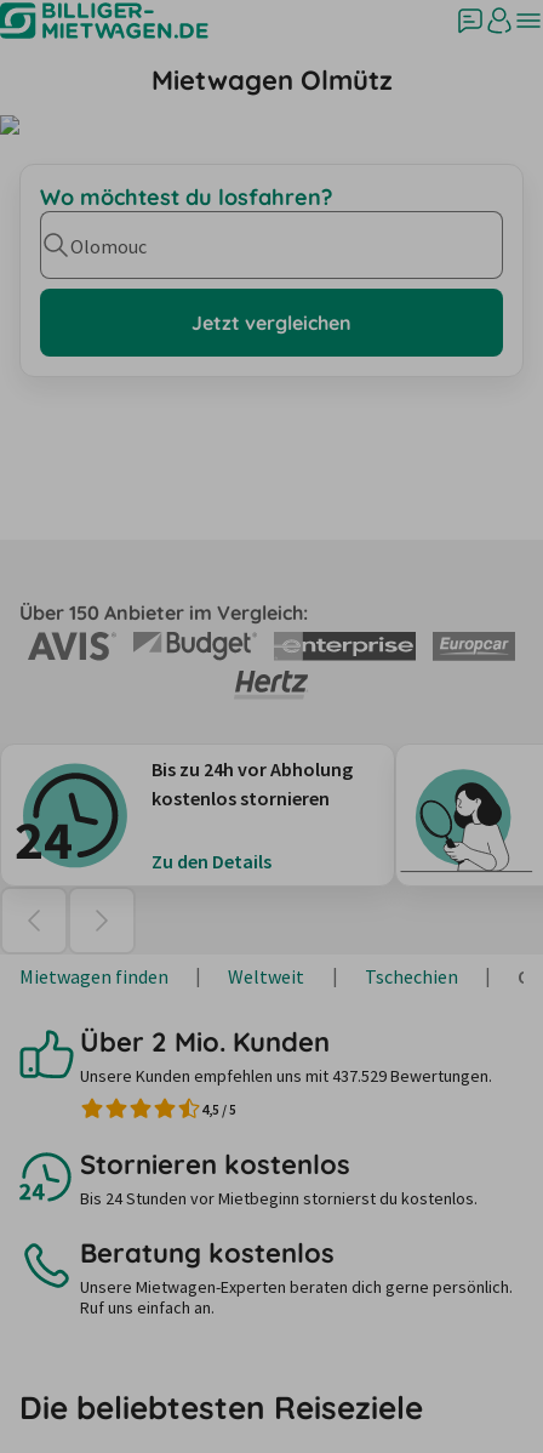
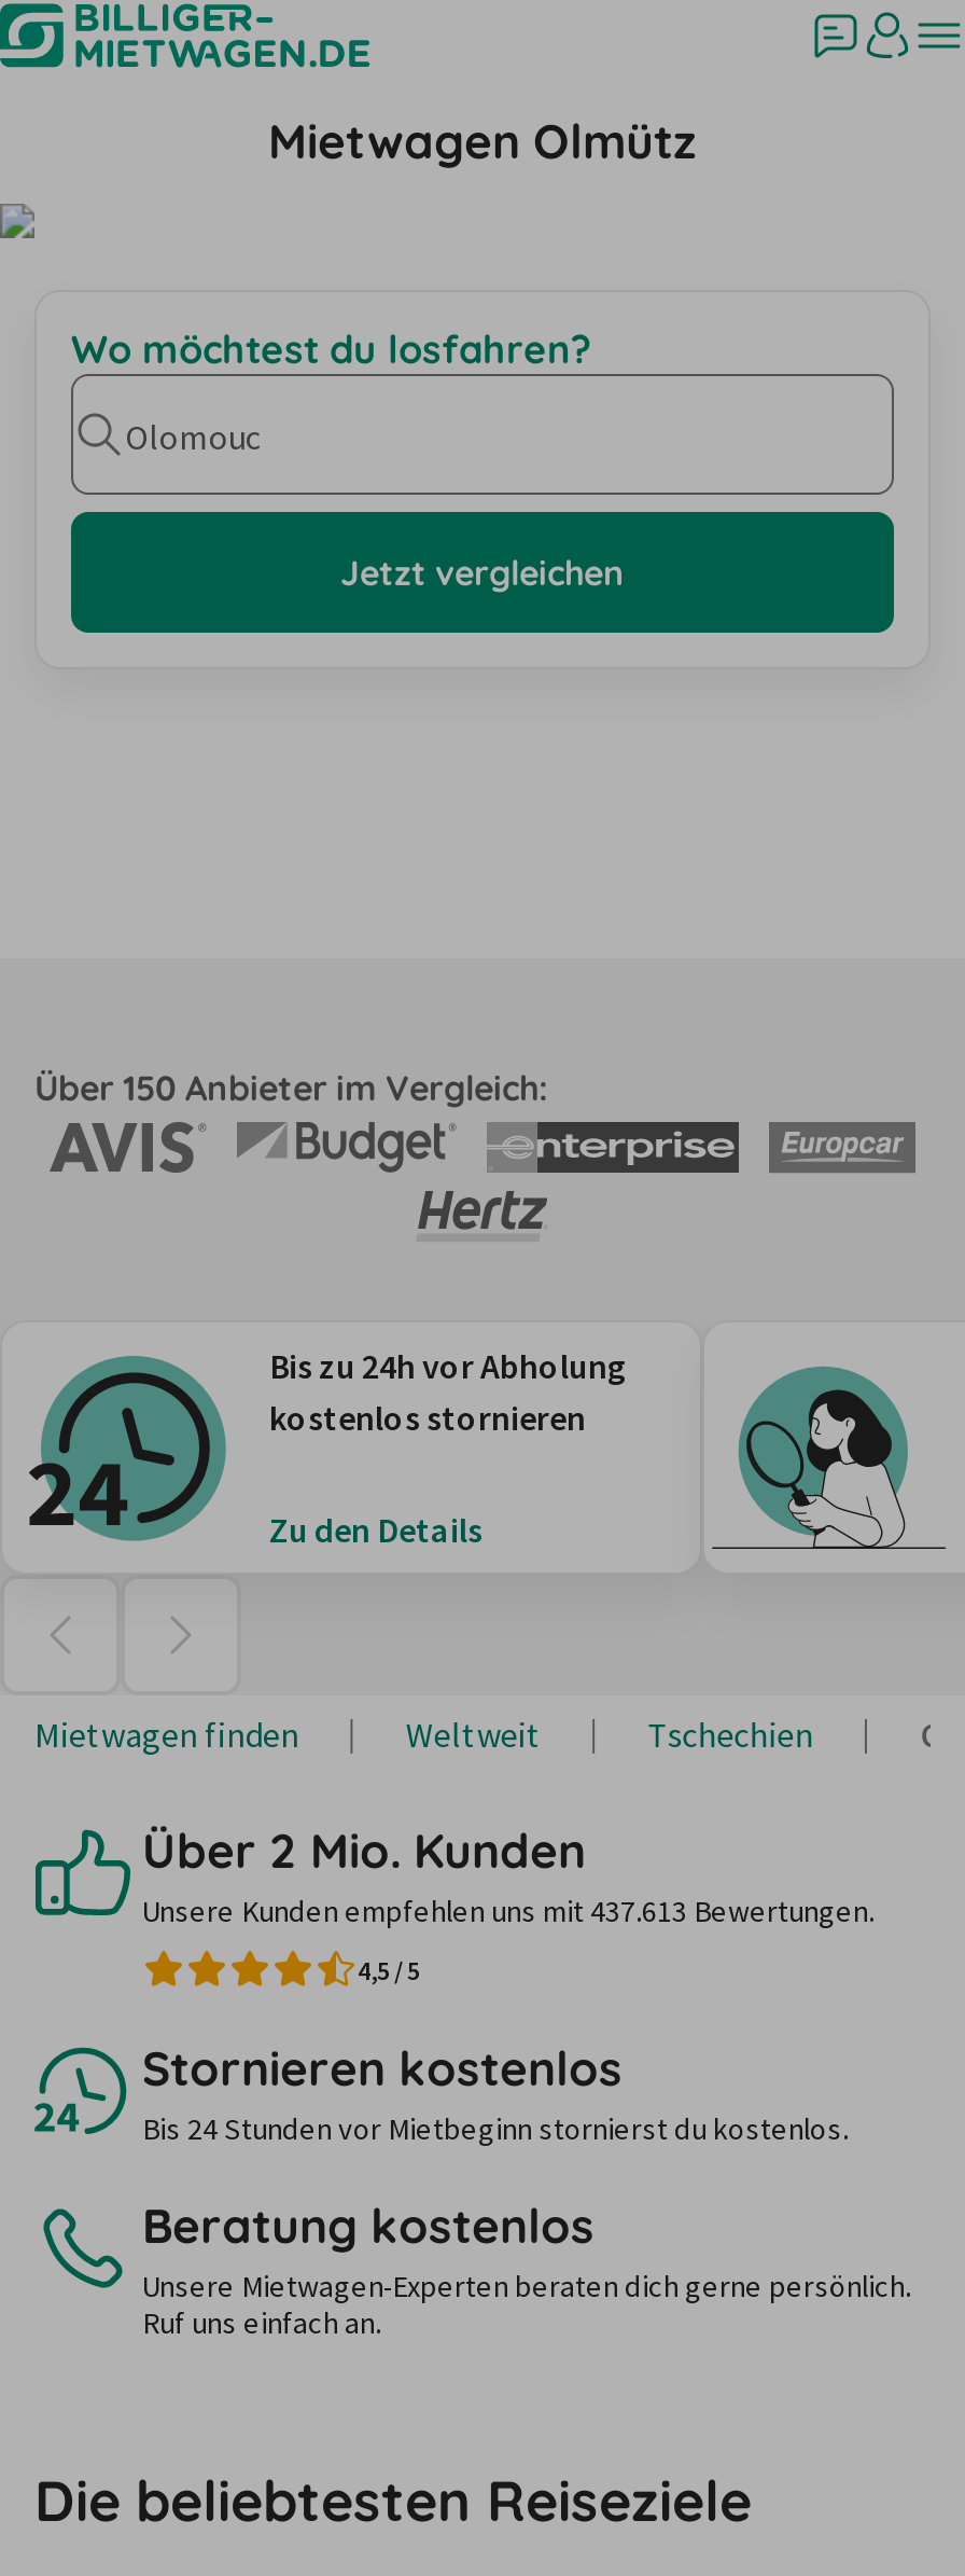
[80,1065,492,1087] Unsere Kunden empfehlen uns mit 437.529 Bewertungen. -> [142,1892,875,1930] Unsere Kunden empfehlen uns mit 437.613 Bewertungen.

